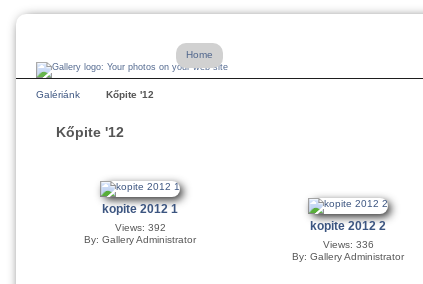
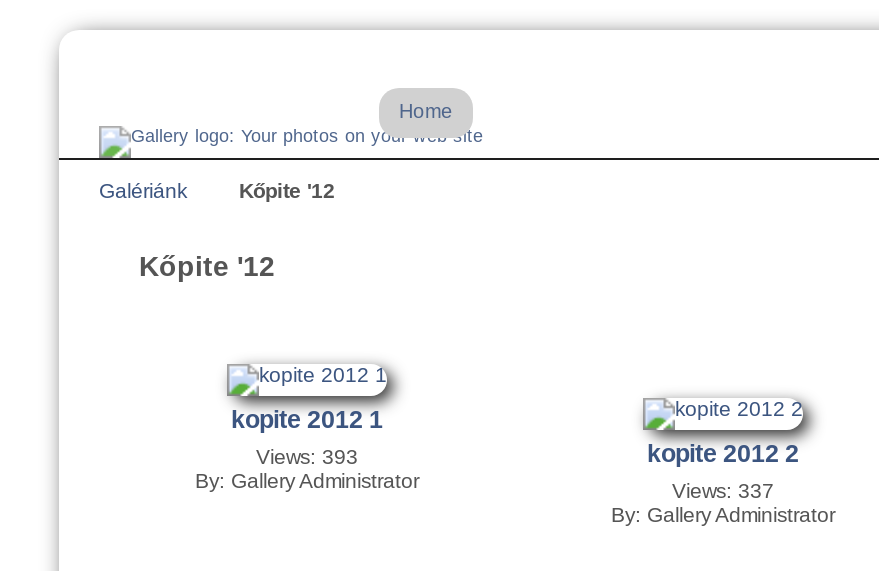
[114,222,165,233] Views: 392 -> [256,446,358,468] Views: 393
[322,239,373,250] Views: 336 -> [672,479,774,501] Views: 337

